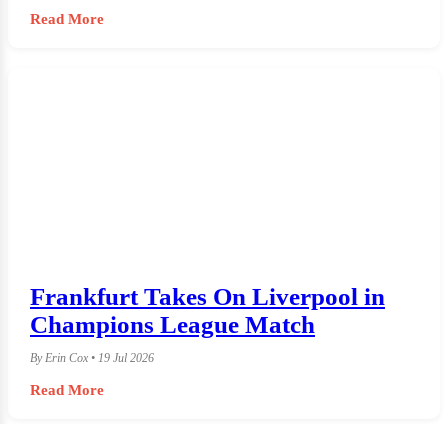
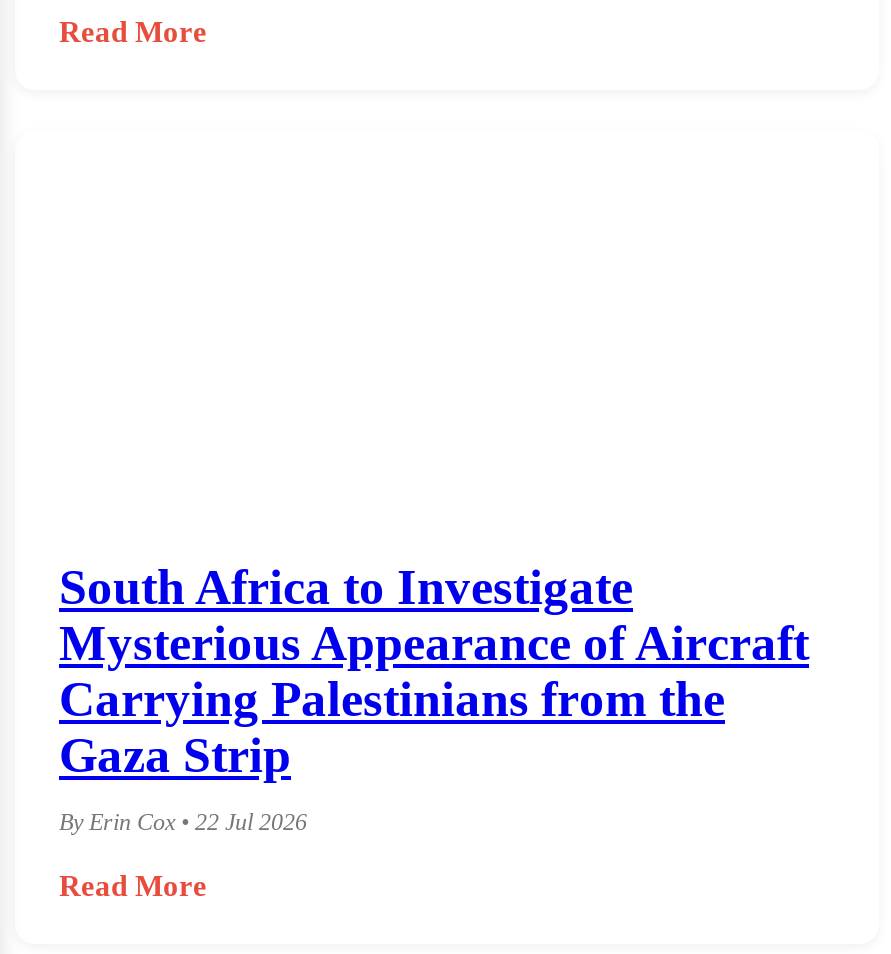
[30,283,385,338] Frankfurt Takes On Liverpool in | Champions League Match -> [59,560,809,782] South Africa to Investigate | Mysterious Appearance of Aircraft | Carrying Palestinians from the | Gaza Strip
[30,351,154,365] By Erin Cox • 19 Jul 2026 -> [59,808,307,836] By Erin Cox • 22 Jul 2026

